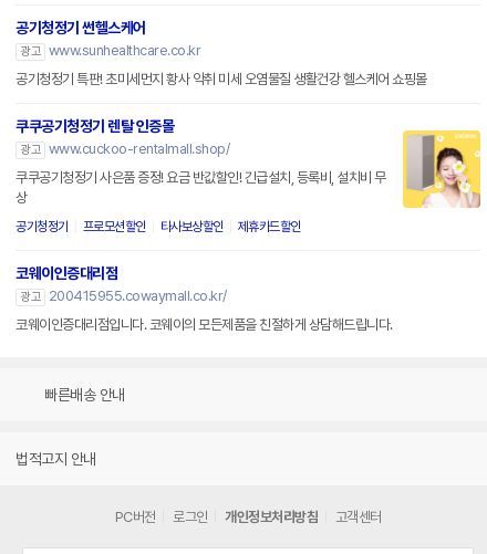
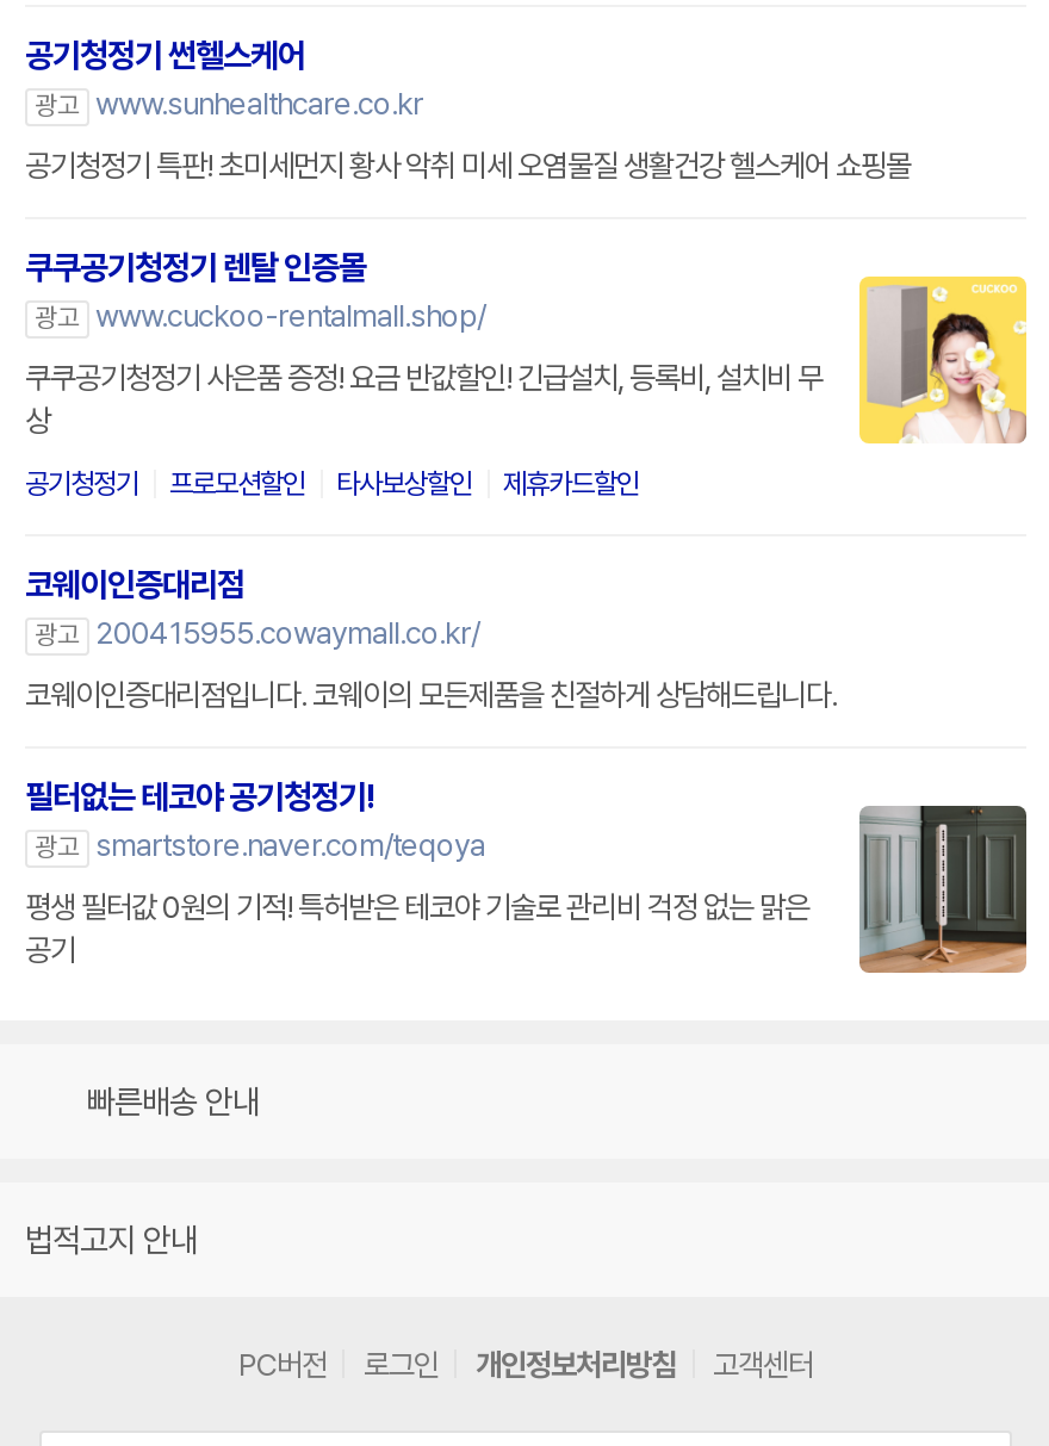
none -> [25,778,1029,975] [image] | 필터없는 테코야 공기청정기! | 광고 smartstore.naver.com/teqoya | 평생 필터값 0원의 기적! 특허받은 테코야 기술로 관리비 걱정 없는 맑은 | 공기

